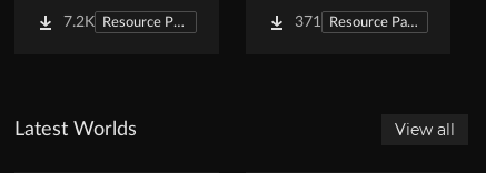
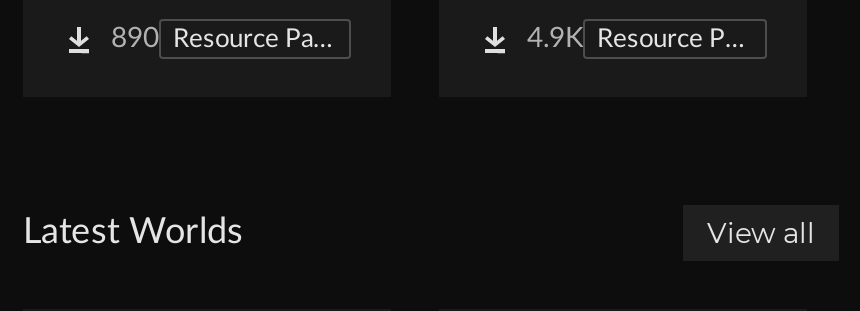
[63,14,95,30] 7.2K -> [111,24,159,52] 890
[295,14,321,30] 371 -> [527,24,583,52] 4.9K

